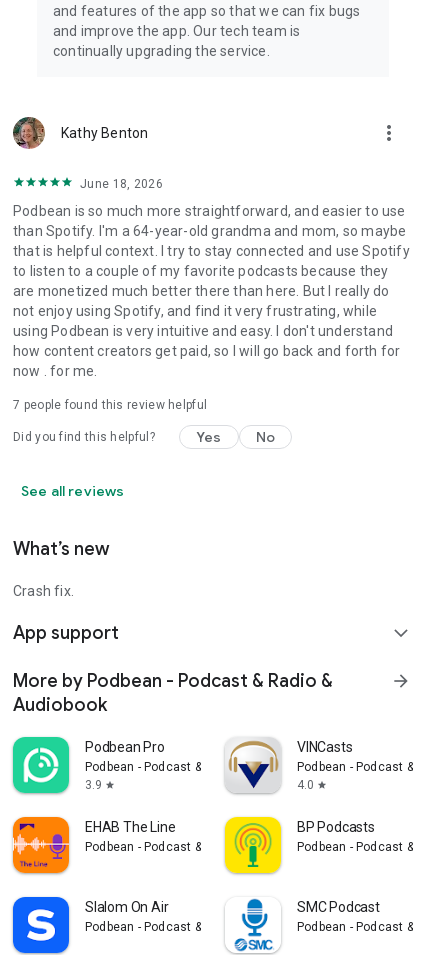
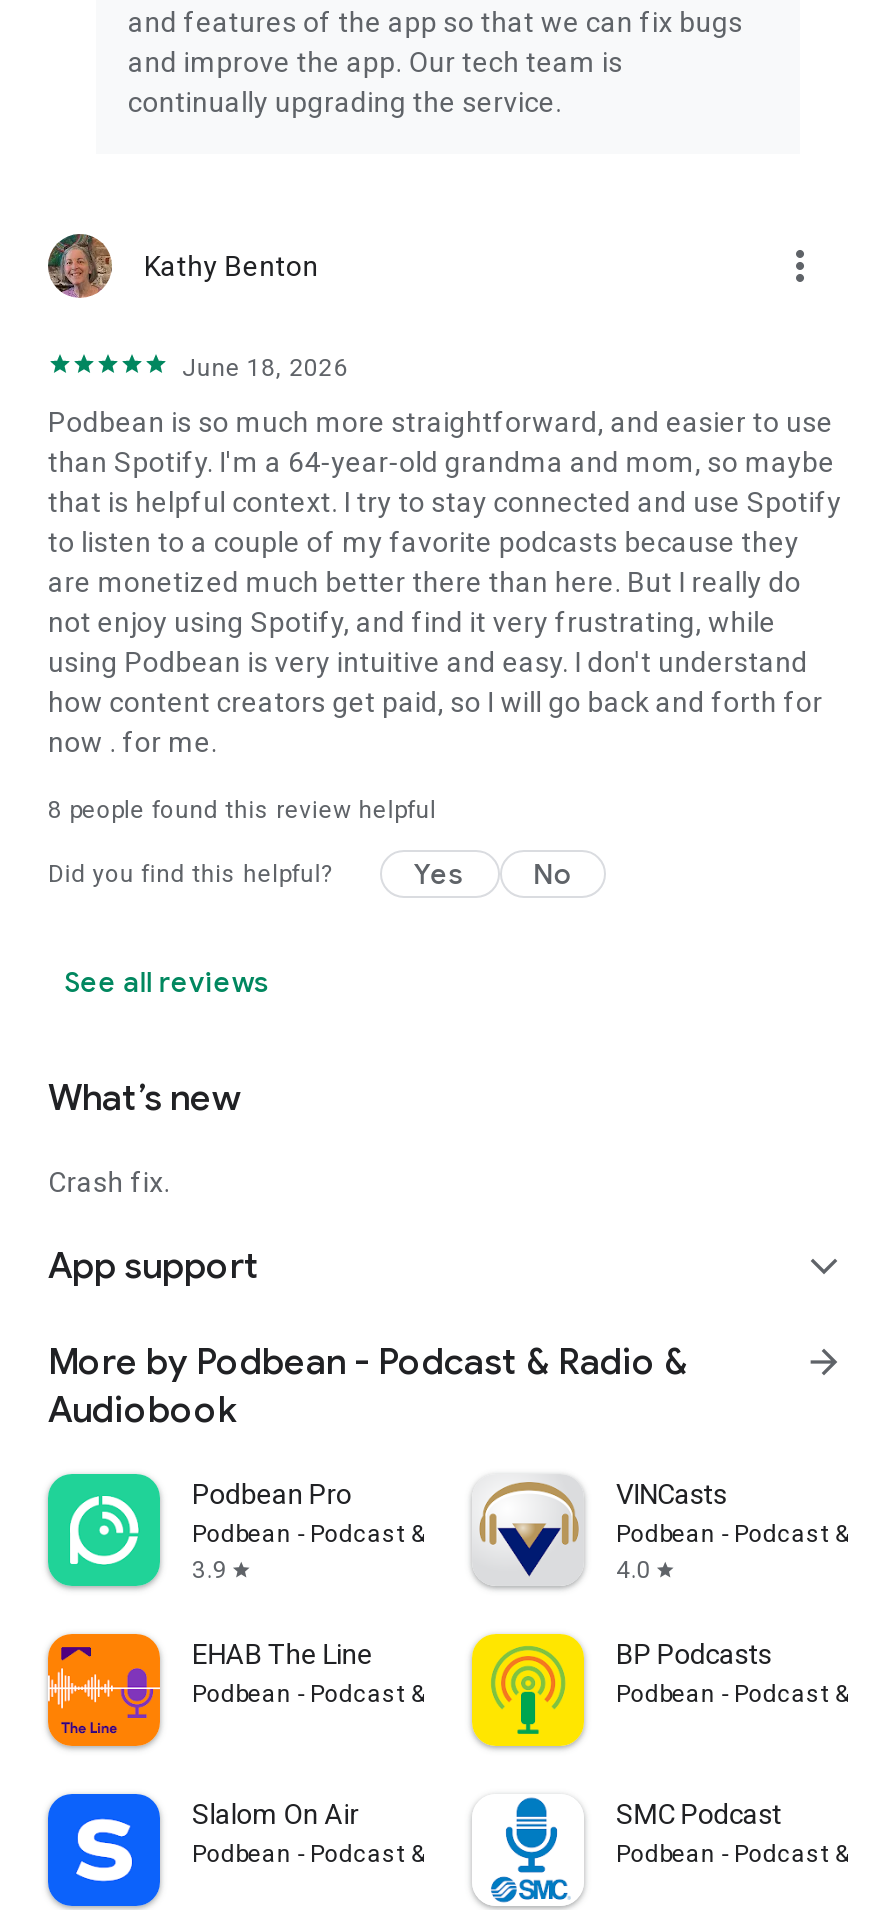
[13,398,207,412] 7 people found this review helpful -> [48,796,436,824] 8 people found this review helpful

